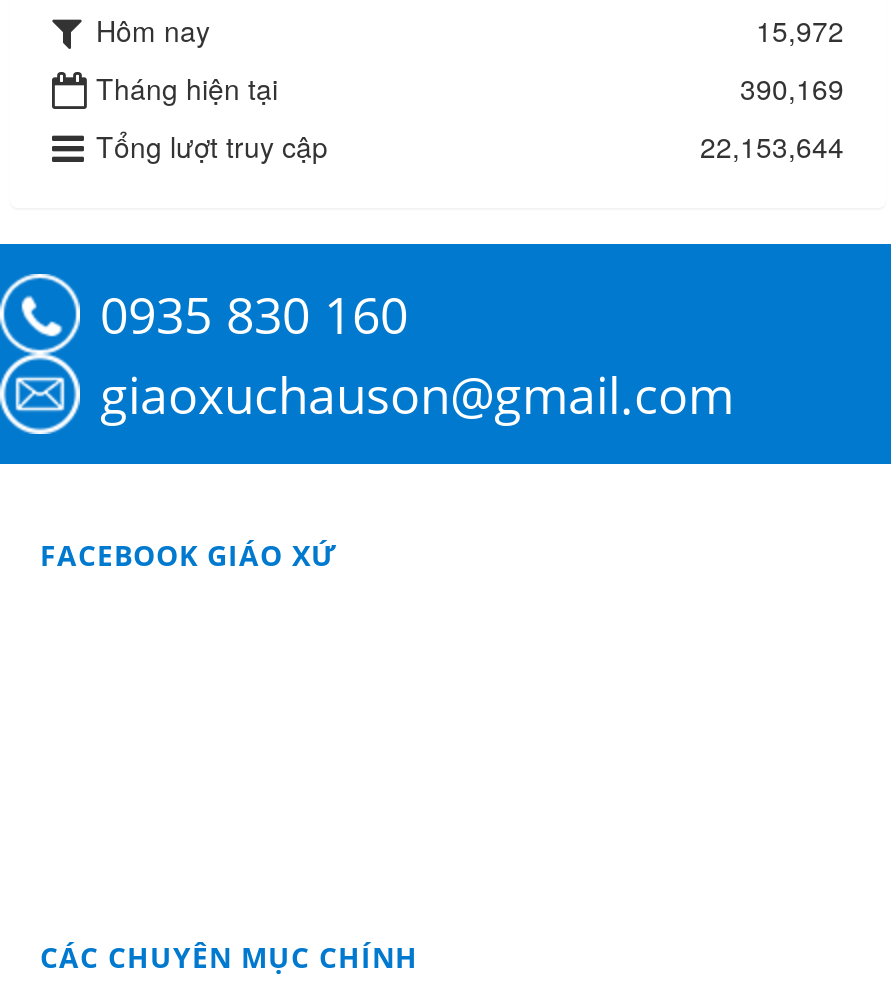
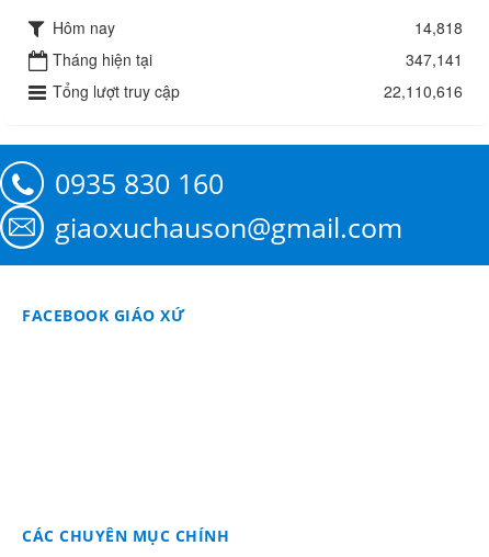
[756,10,844,50] 15,972 -> [414,16,463,38] 14,818
[740,68,844,108] 390,169 -> [406,48,463,70] 347,141
[700,126,844,166] 22,153,644 -> [384,80,463,102] 22,110,616

